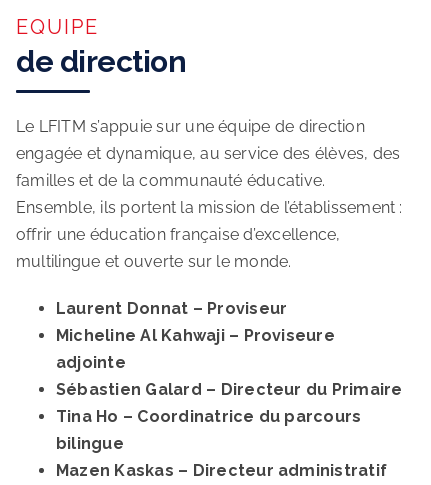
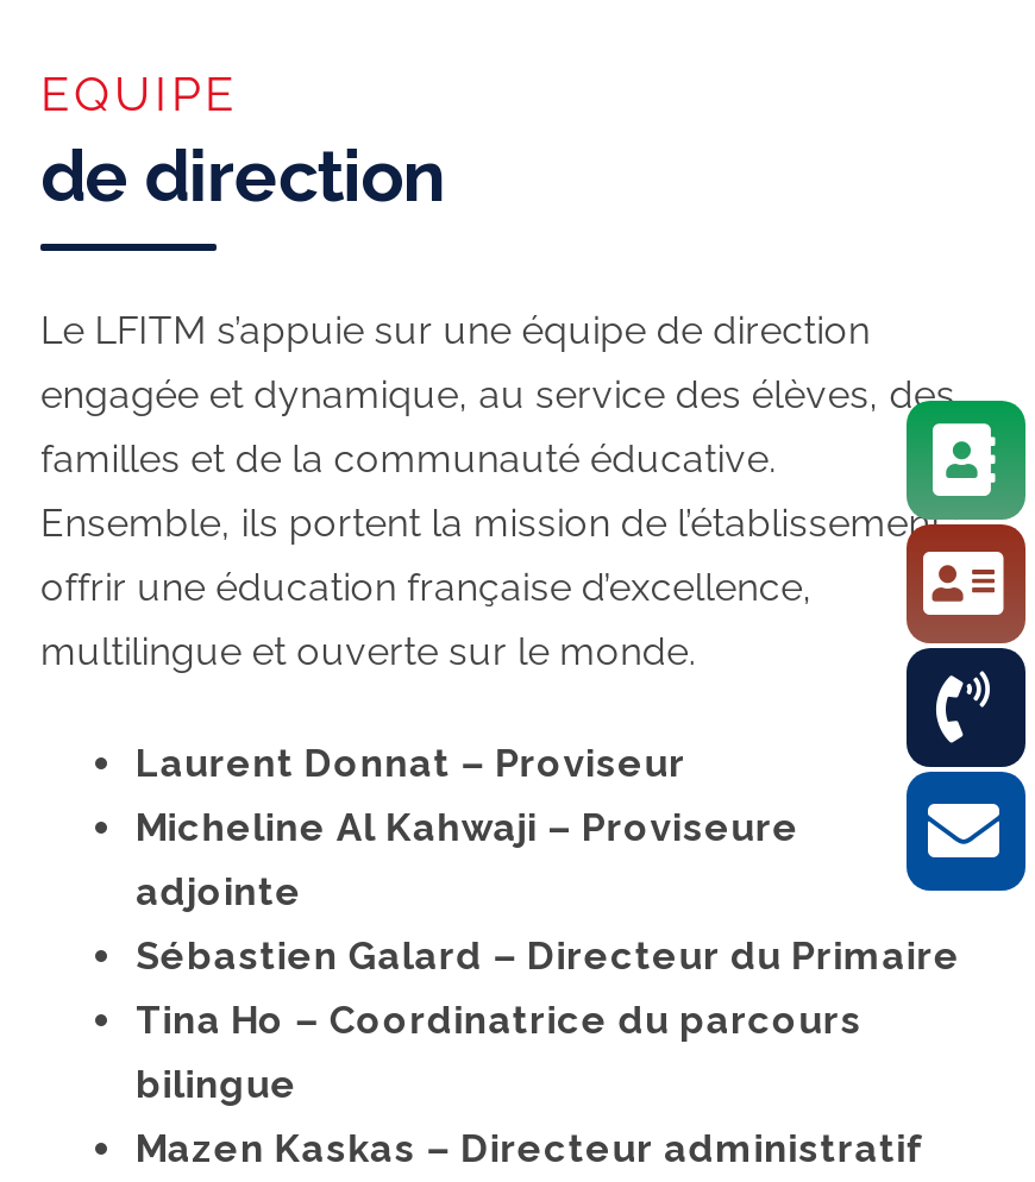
none -> [904,398,1028,893] [image]

